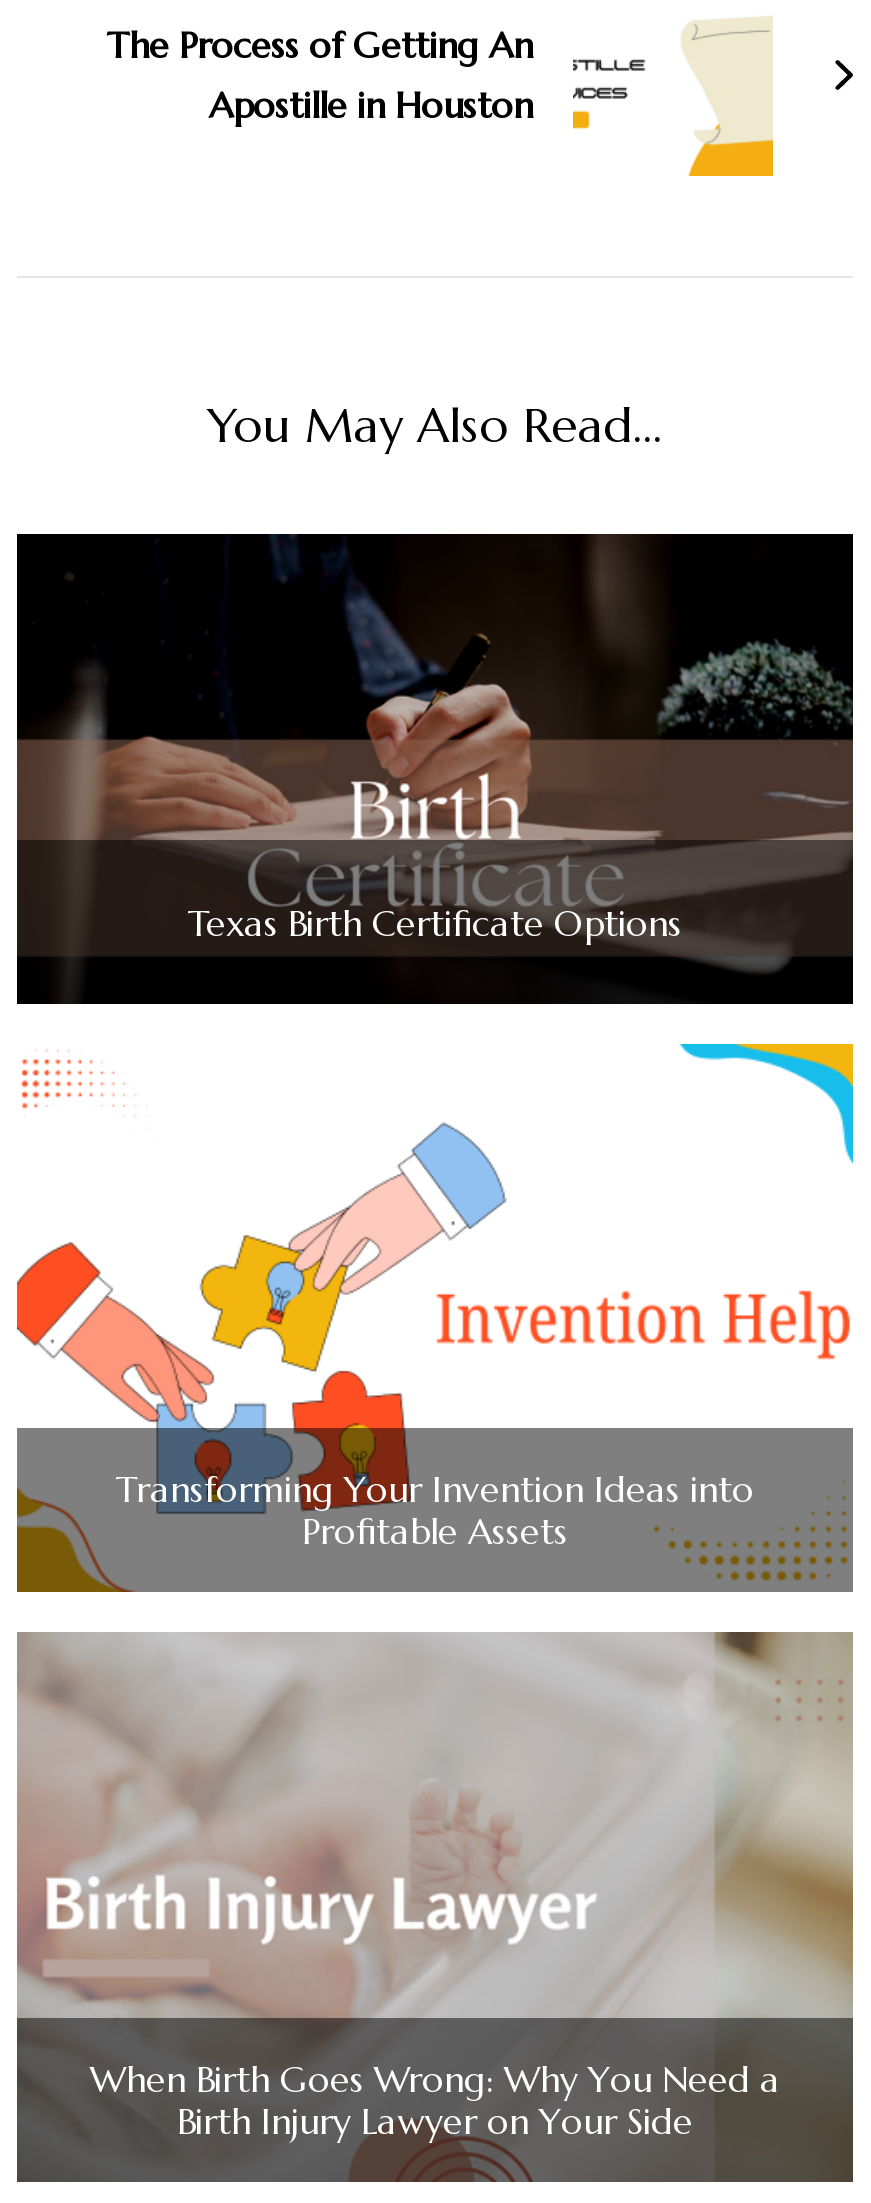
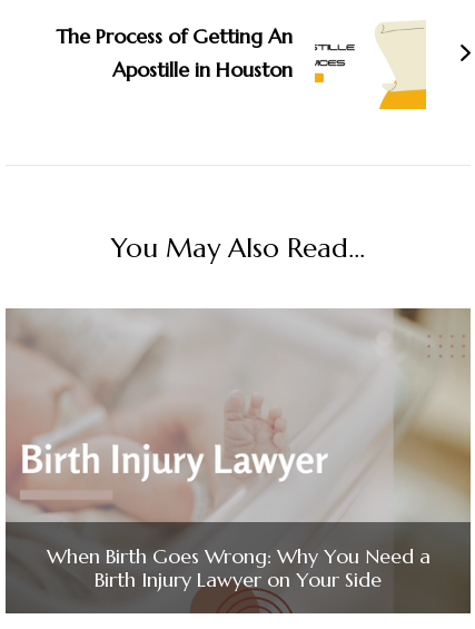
[17,532,855,1006] [image] | Texas Birth Certificate Options -> none
[15,1042,855,1596] [image] | Transforming Your Invention Ideas into | Profitable Assets -> none

